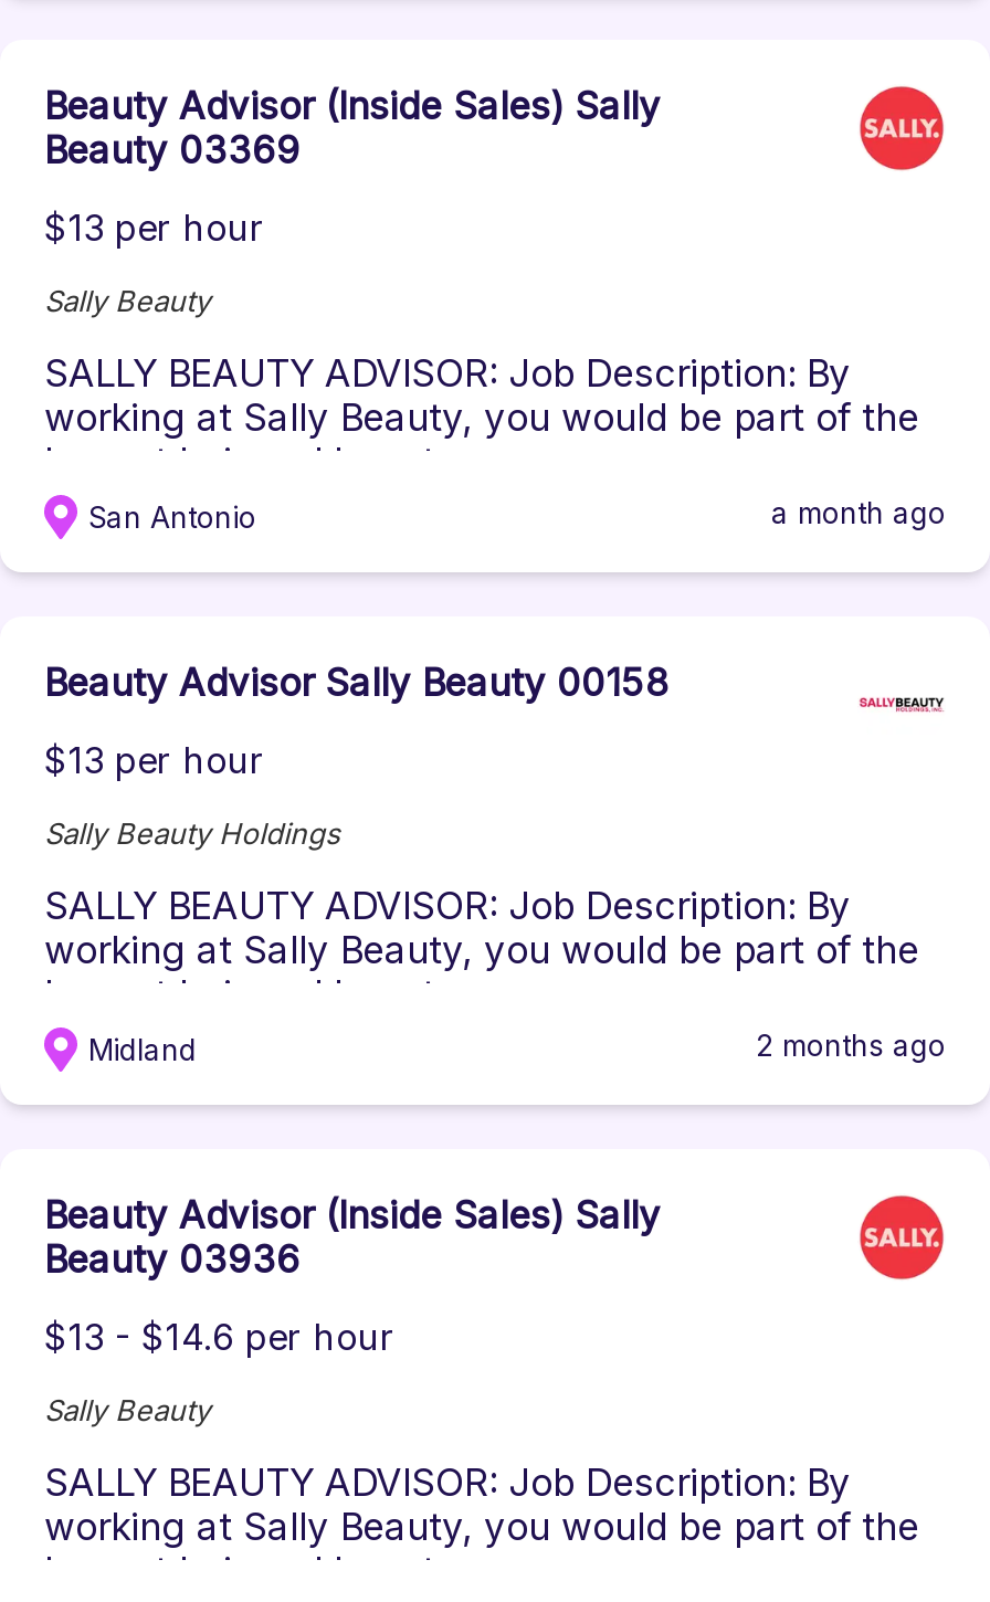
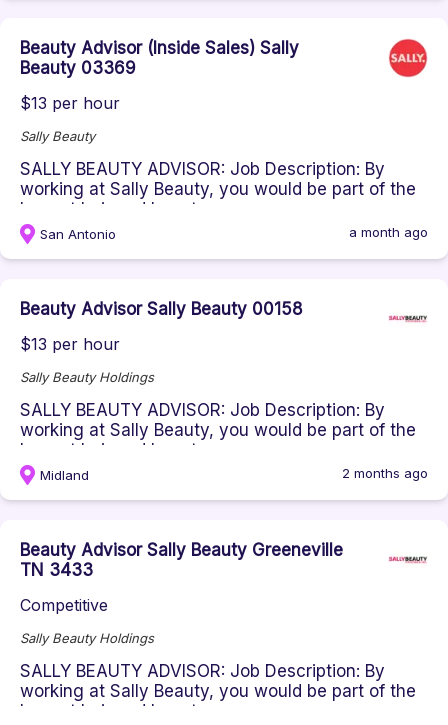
[44,1193,661,1282] Beauty Advisor (Inside Sales) Sally | Beauty 03936 -> [20,540,343,580] Beauty Advisor Sally Beauty Greeneville | TN 3433
[857,1193,946,1282] [image] -> [388,541,428,579] [image]
[44,1315,396,1359] $13 - $14.6 per hour -> [20,595,108,615] Competitive
[44,1392,210,1427] Sally Beauty -> [20,630,154,646] Sally Beauty Holdings

